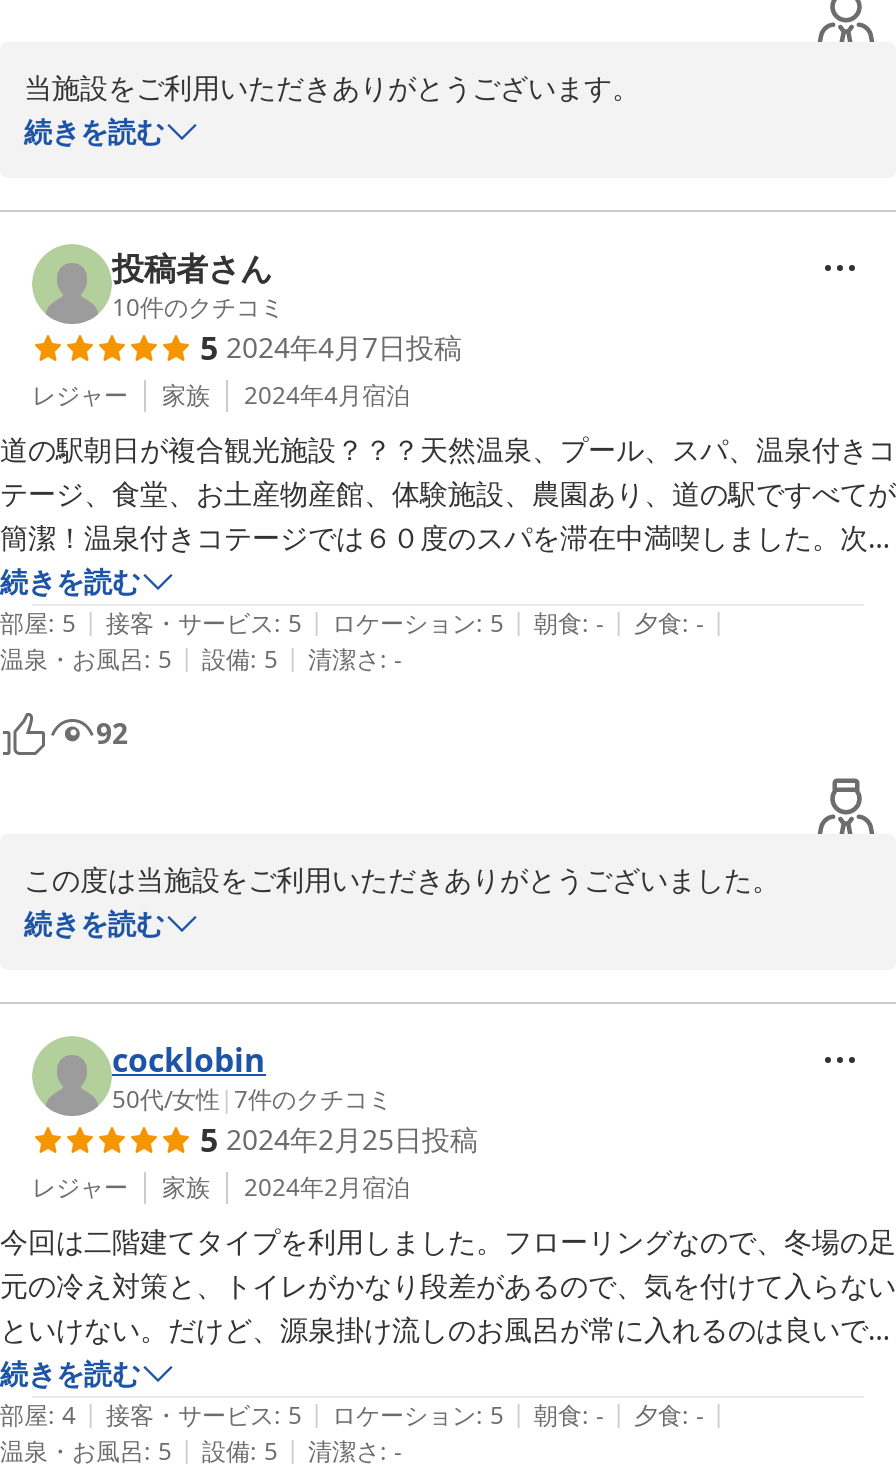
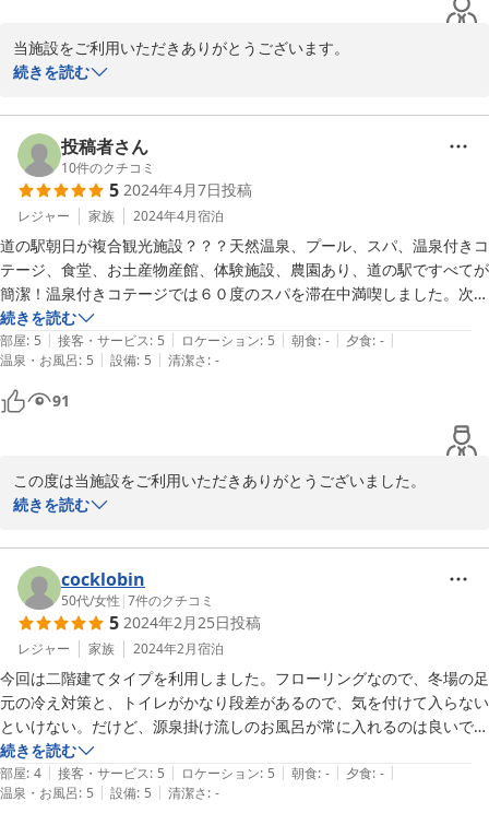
[96,714,128,752] 92 -> [52,390,70,411] 91

